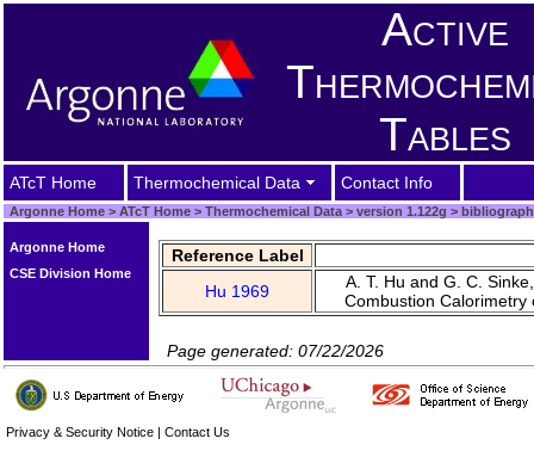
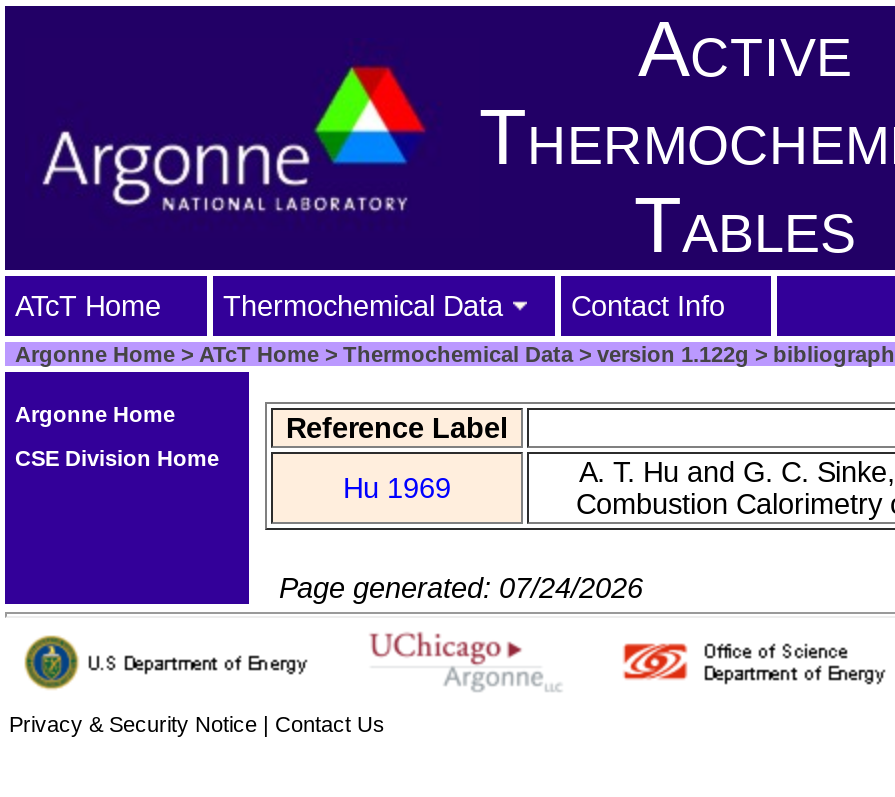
[167,341,384,360] Page generated: 07/22/2026 -> [279,572,643,604] Page generated: 07/24/2026

